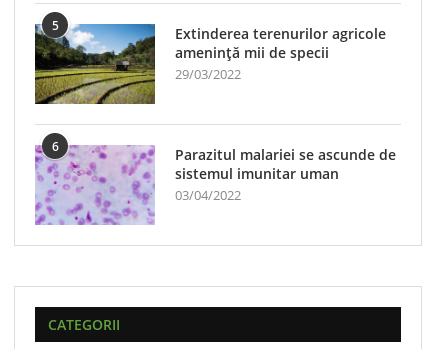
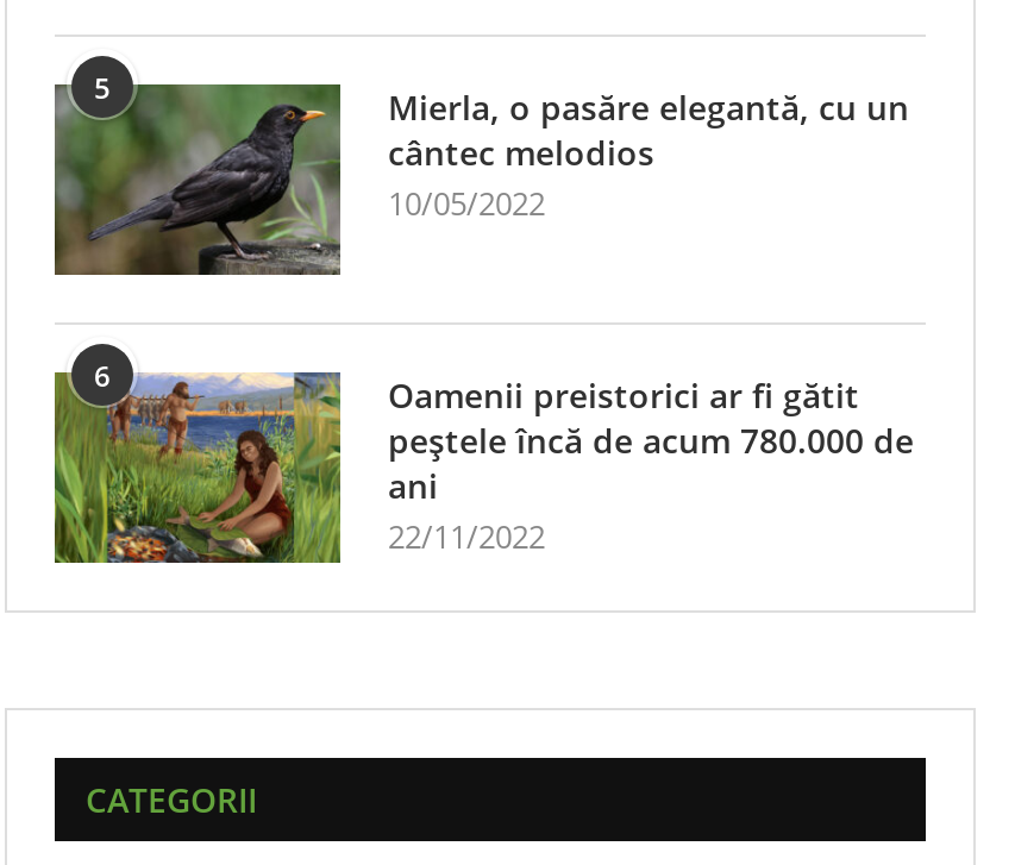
[34,23,386,105] [image] | Extinderea terenurilor agricole | amenință mii de specii | 29/03/2022 -> [52,81,909,276] [image] | Mierla, o pasăre elegantă, cu un | cântec melodios | 10/05/2022
[34,145,396,226] [image] | Parazitul malariei se ascunde de | sistemul imunitar uman | 03/04/2022 -> [52,371,914,566] [image] | Oamenii preistorici ar fi gătit | peștele încă de acum 780.000 de | ani | 22/11/2022

